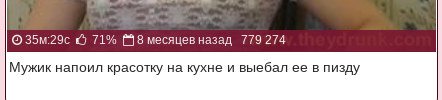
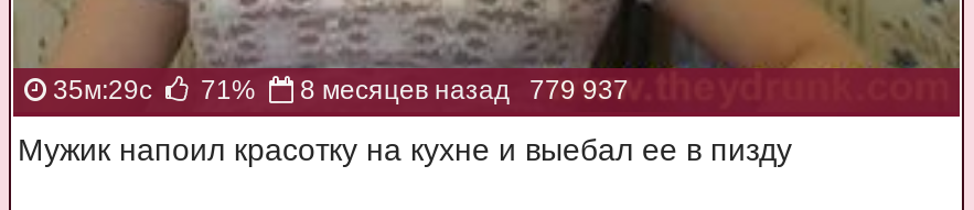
[137,33,286,47] 8 месяцев назад 779 274 -> [300,74,629,104] 8 месяцев назад 779 937

